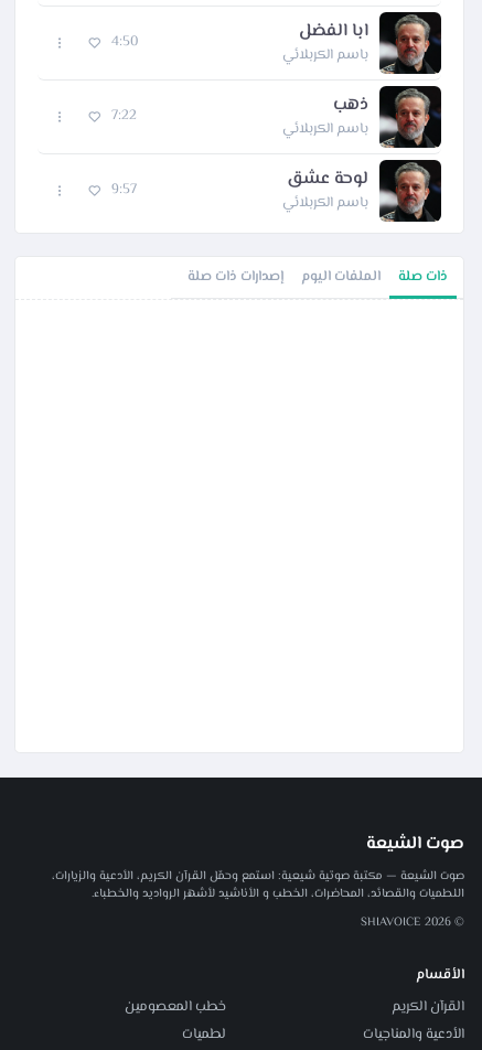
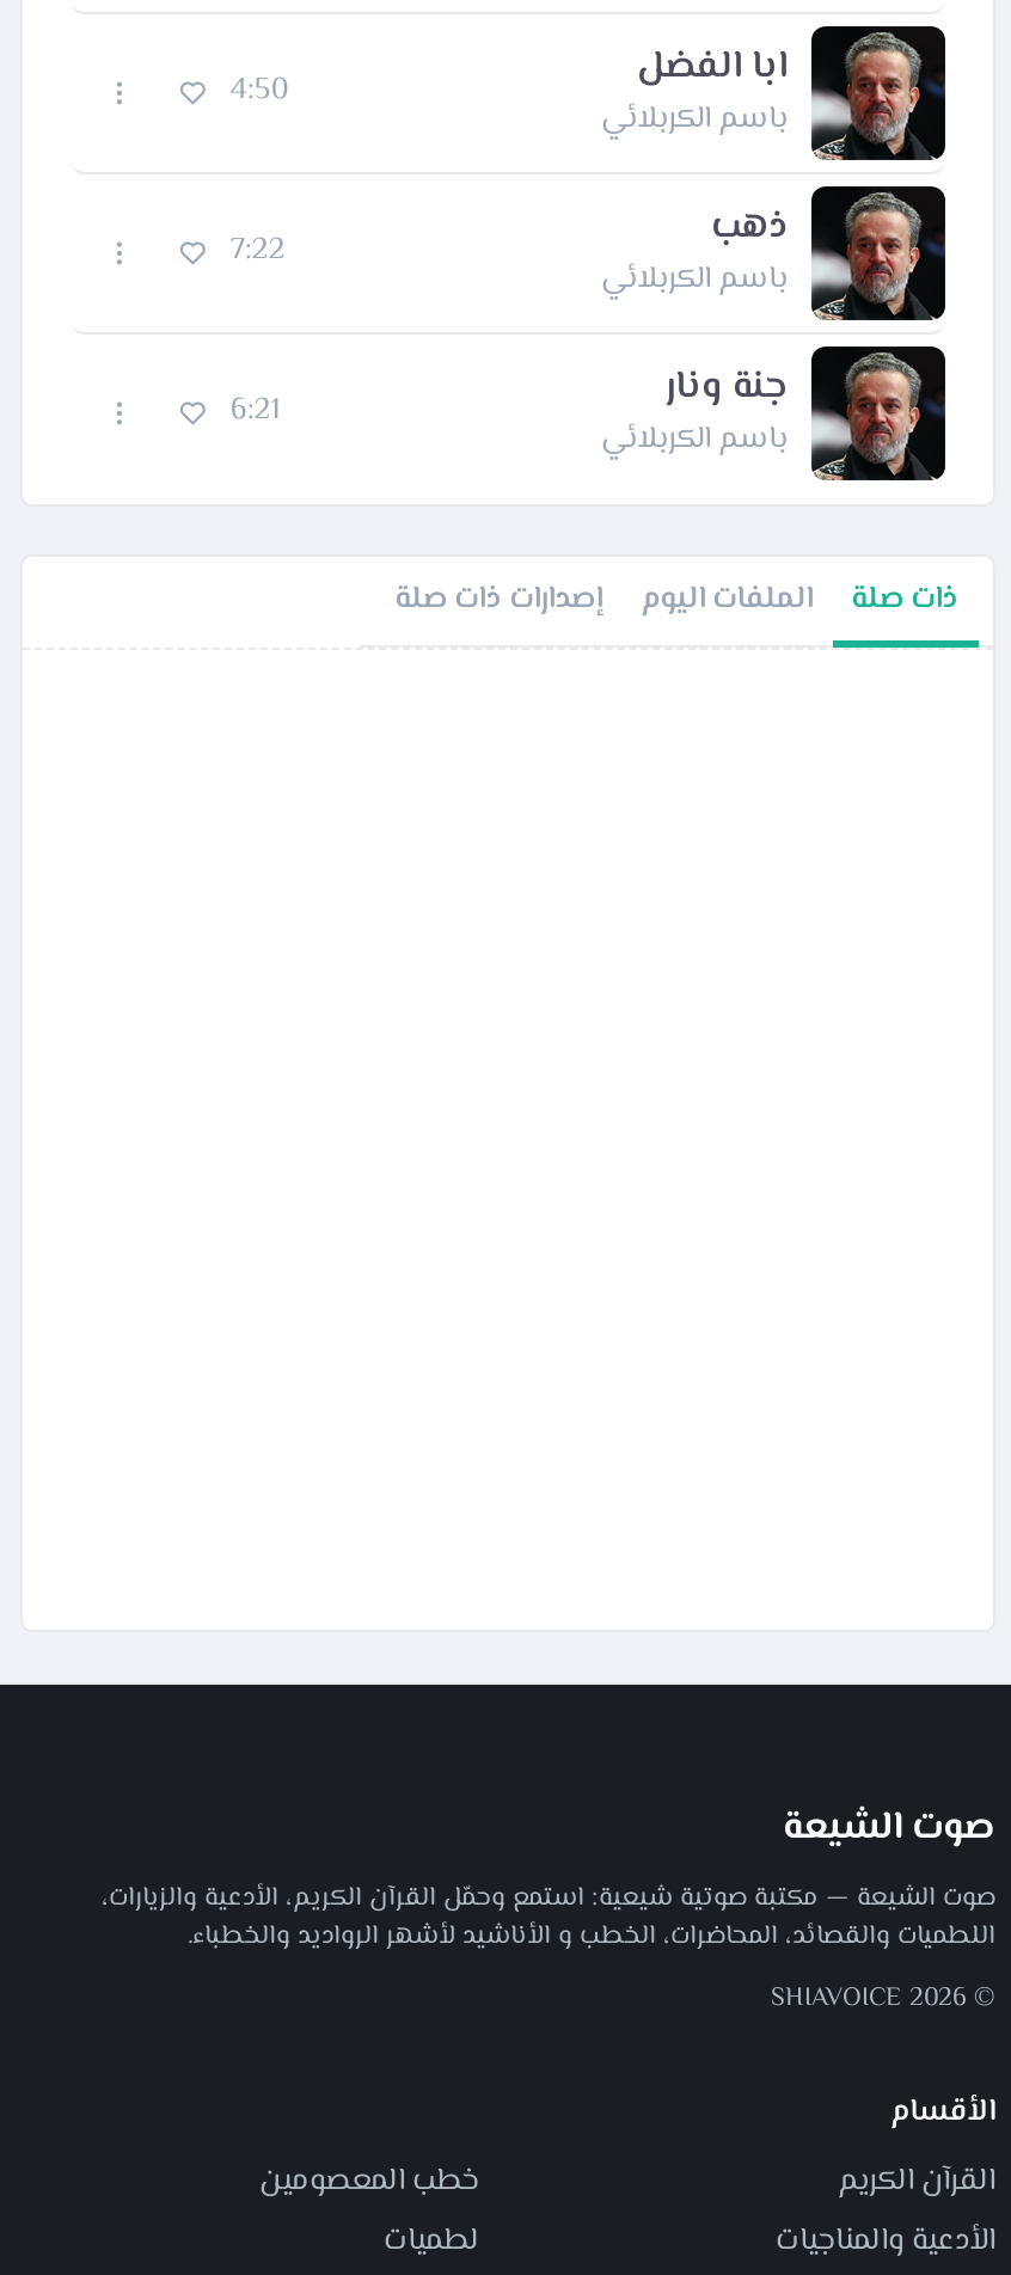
[287,165,368,193] لوحة عشق -> [666,358,788,418] جنة ونار
[111,179,137,201] 9:57 -> [230,387,280,435] 6:21

